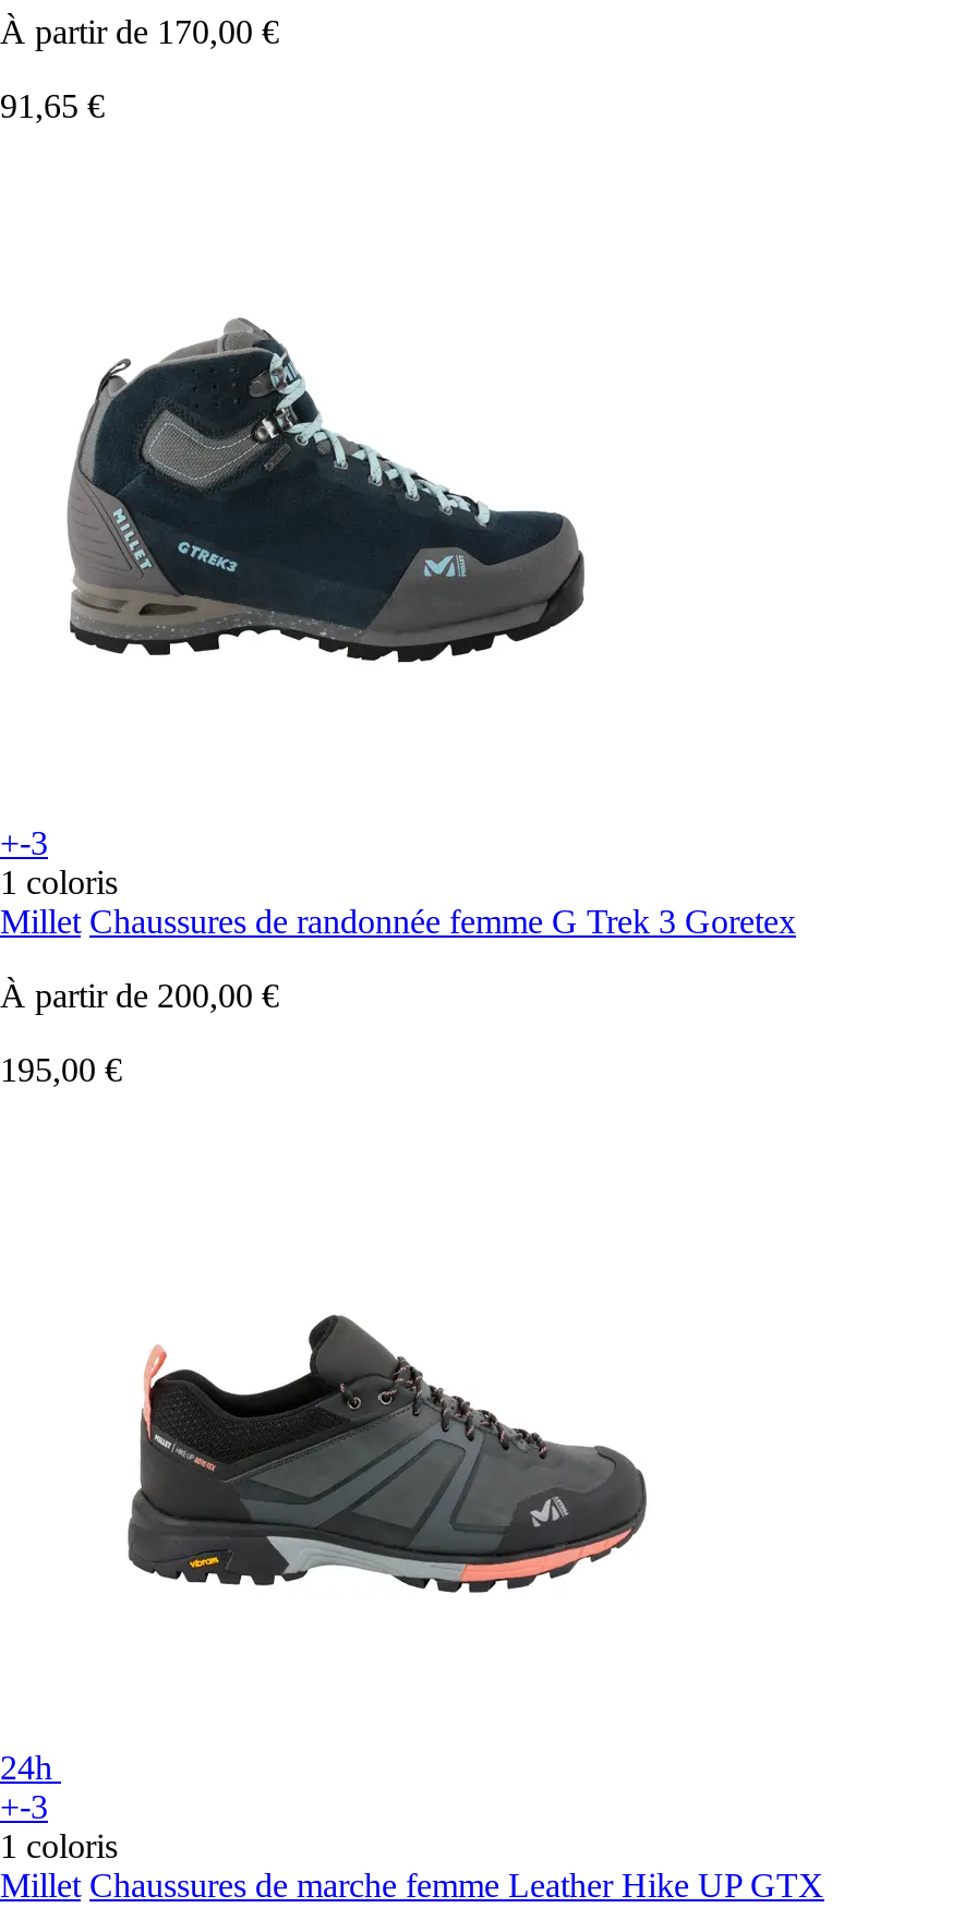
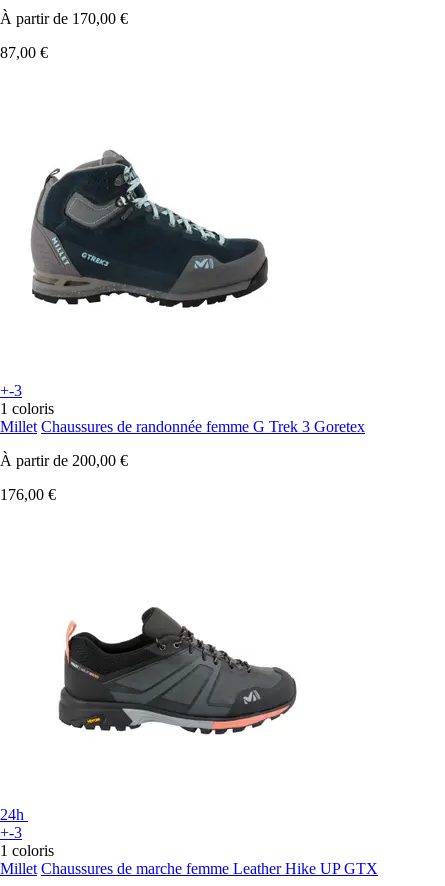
[0,87,105,124] 91,65 € -> [0,44,48,61] 87,00 €
[0,1051,122,1088] 195,00 € -> [0,486,56,503] 176,00 €

